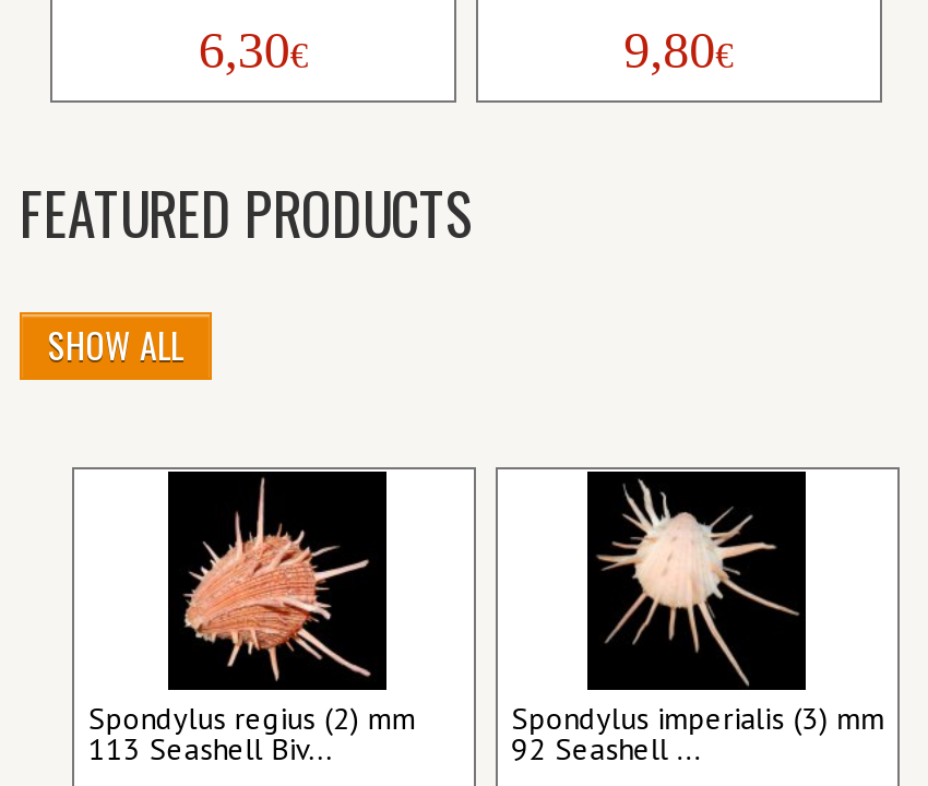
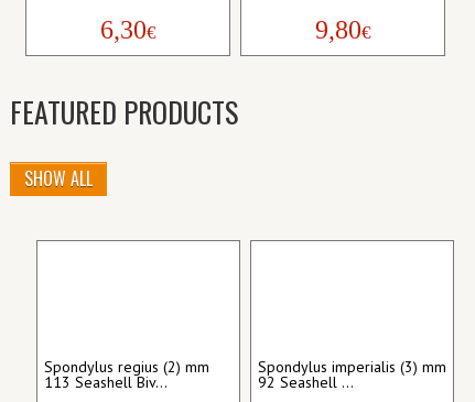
[166,469,389,692] [image] -> none
[585,469,808,692] [image] -> none

